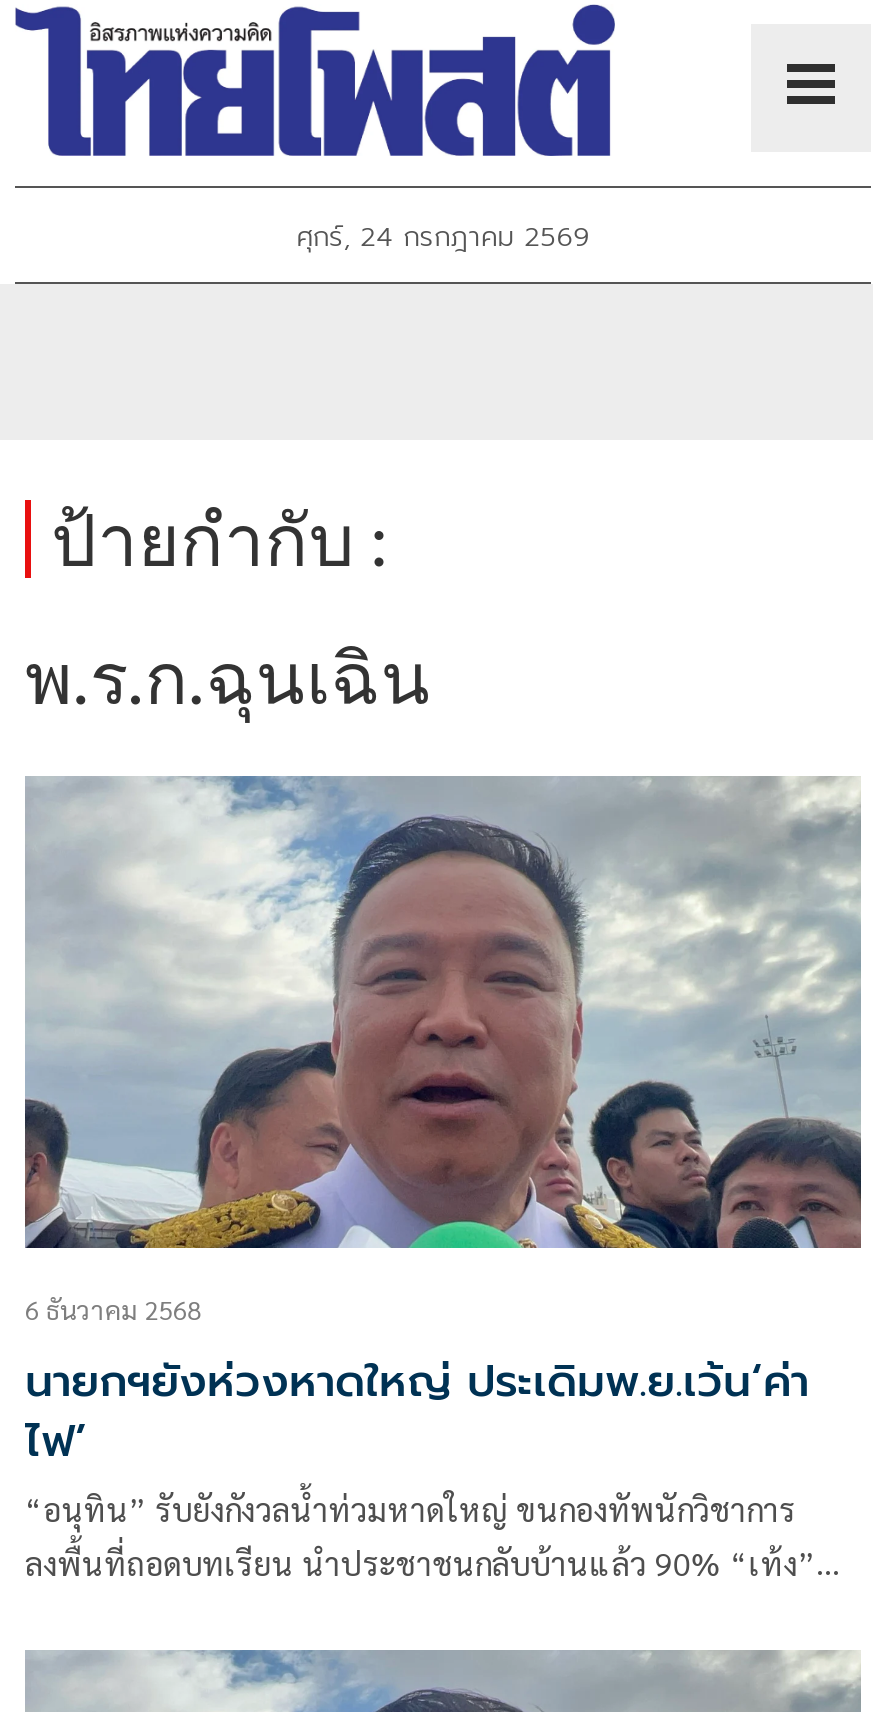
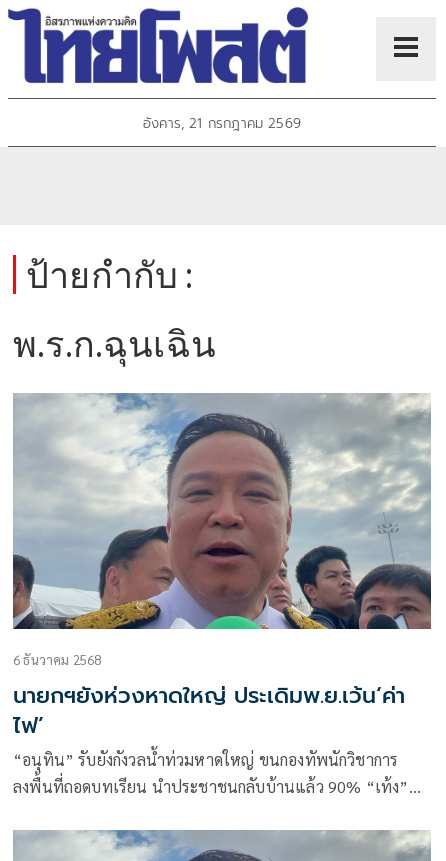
[296,217,590,259] ศุกร์, 24 กรกฎาคม 2569 -> [143,113,301,134] อังคาร, 21 กรกฎาคม 2569

